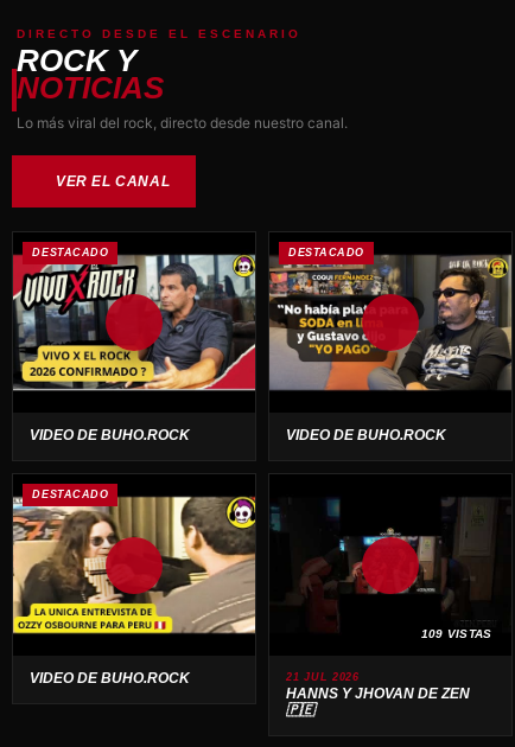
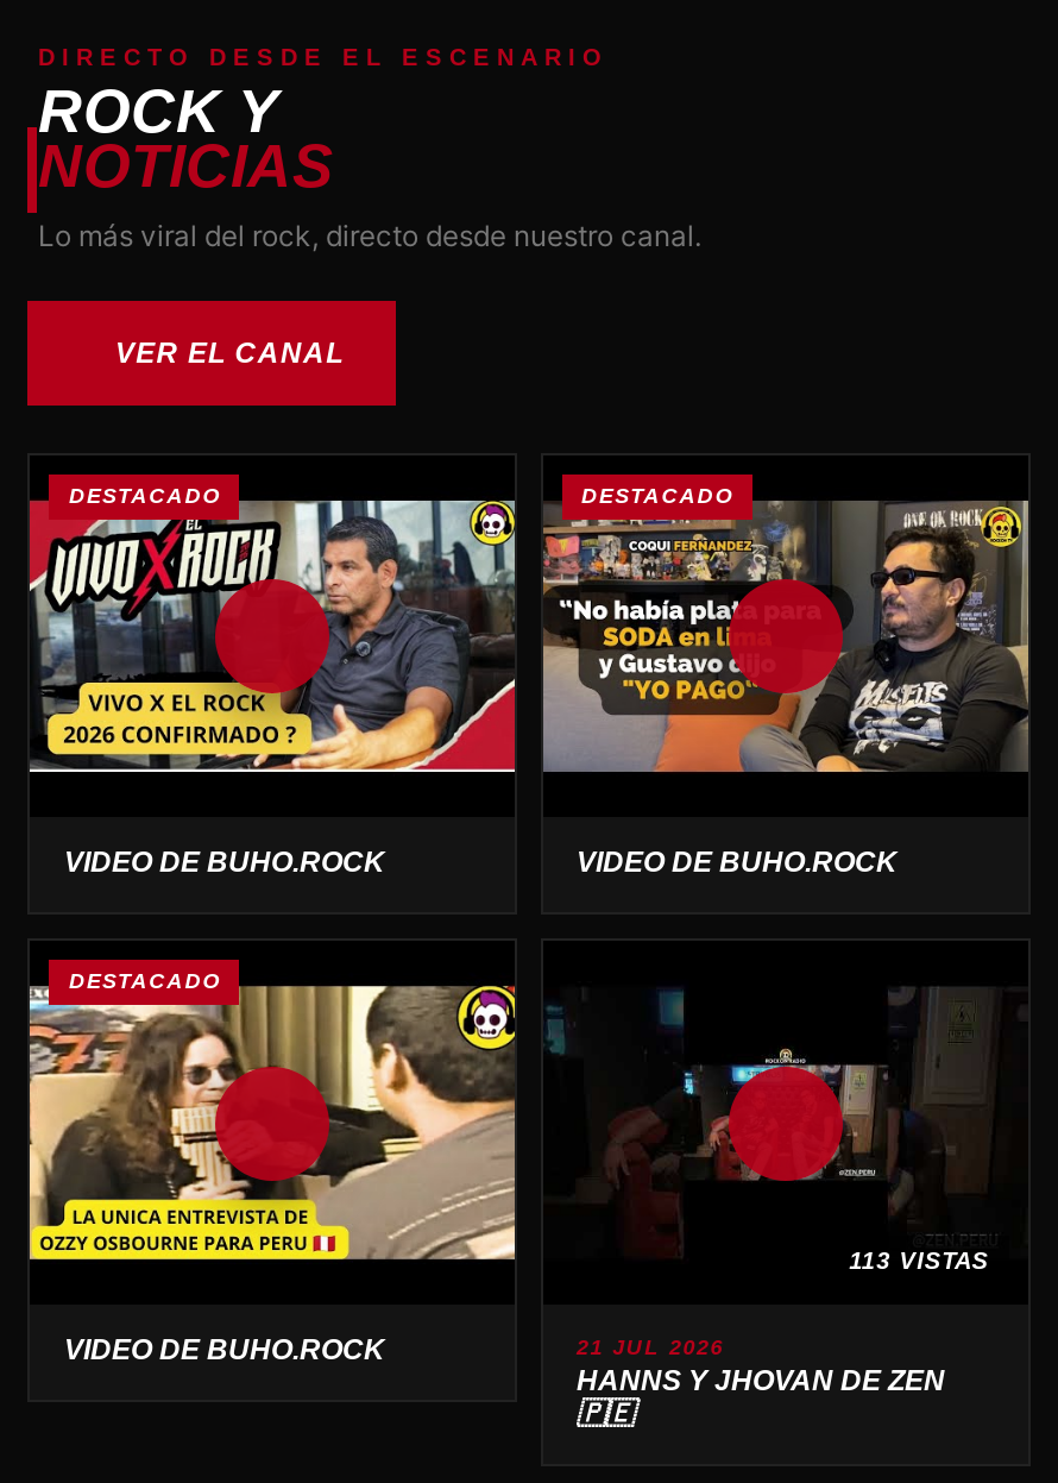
[421,627,492,640] 109 VISTAS -> [849,1247,989,1273] 113 VISTAS

